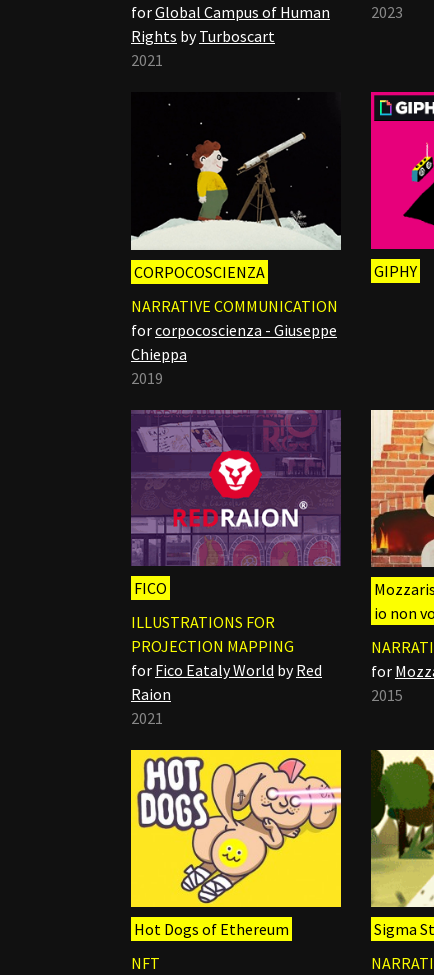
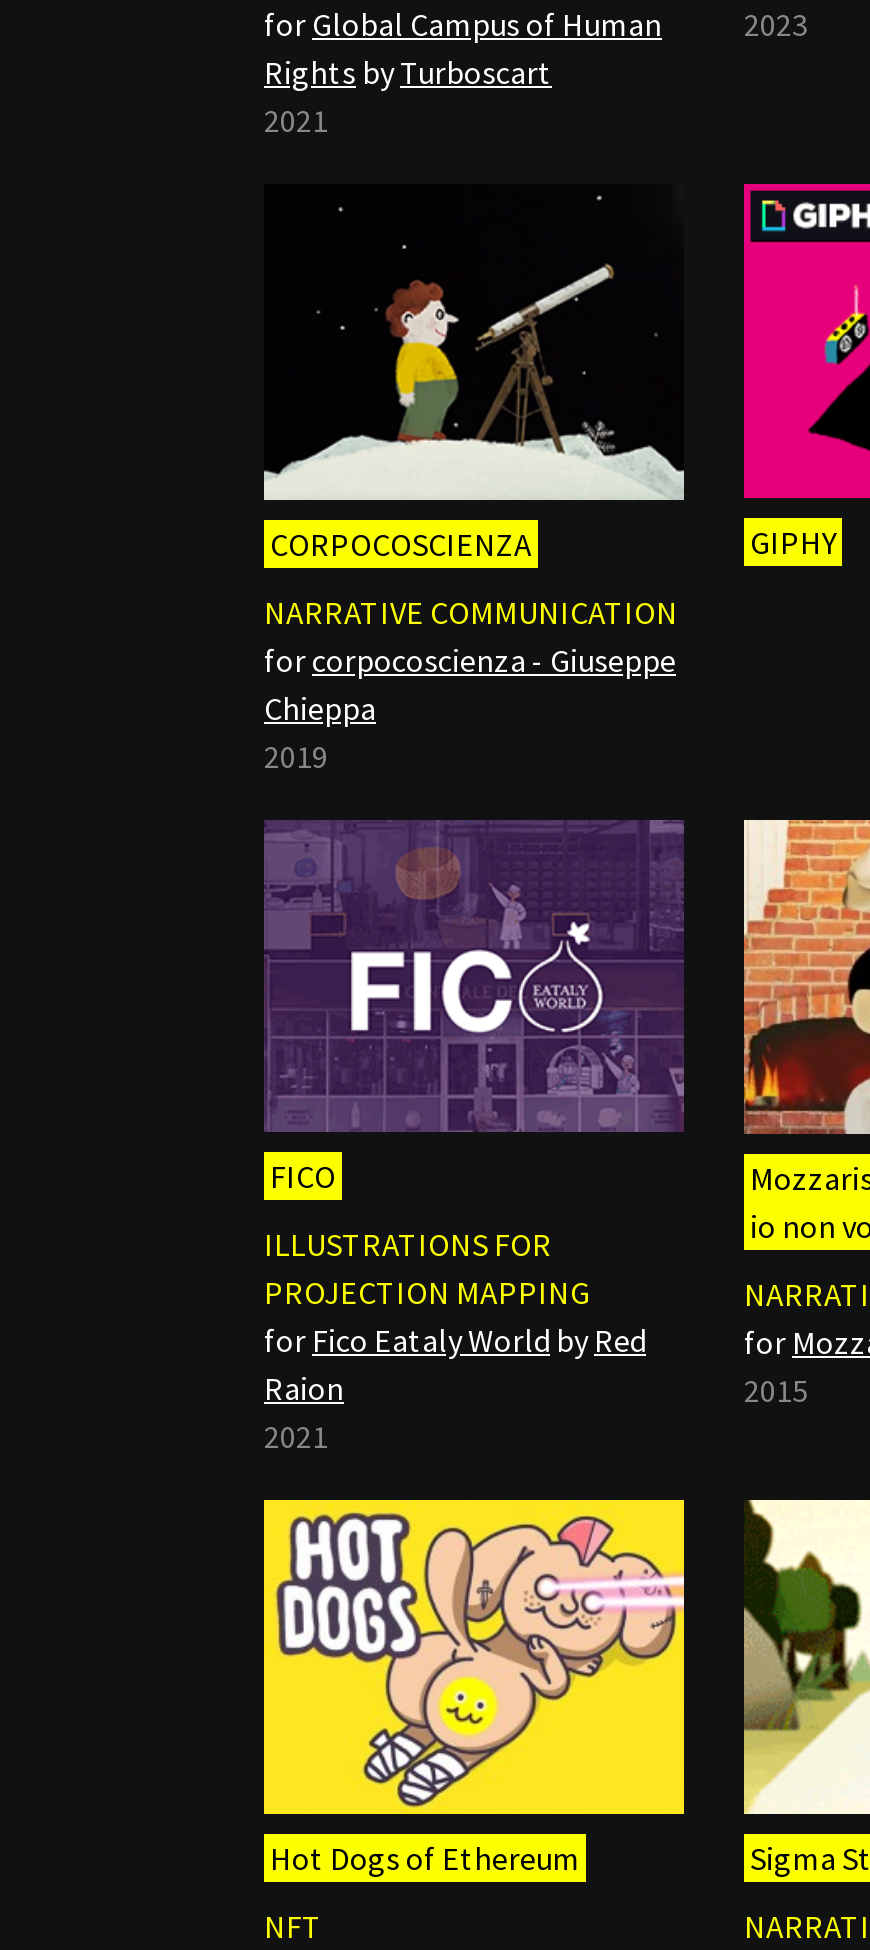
[132,410,340,565] [image] -> [266,820,682,1132] [image]
[371,750,431,908] [image] -> [742,1498,864,1816] [image]

